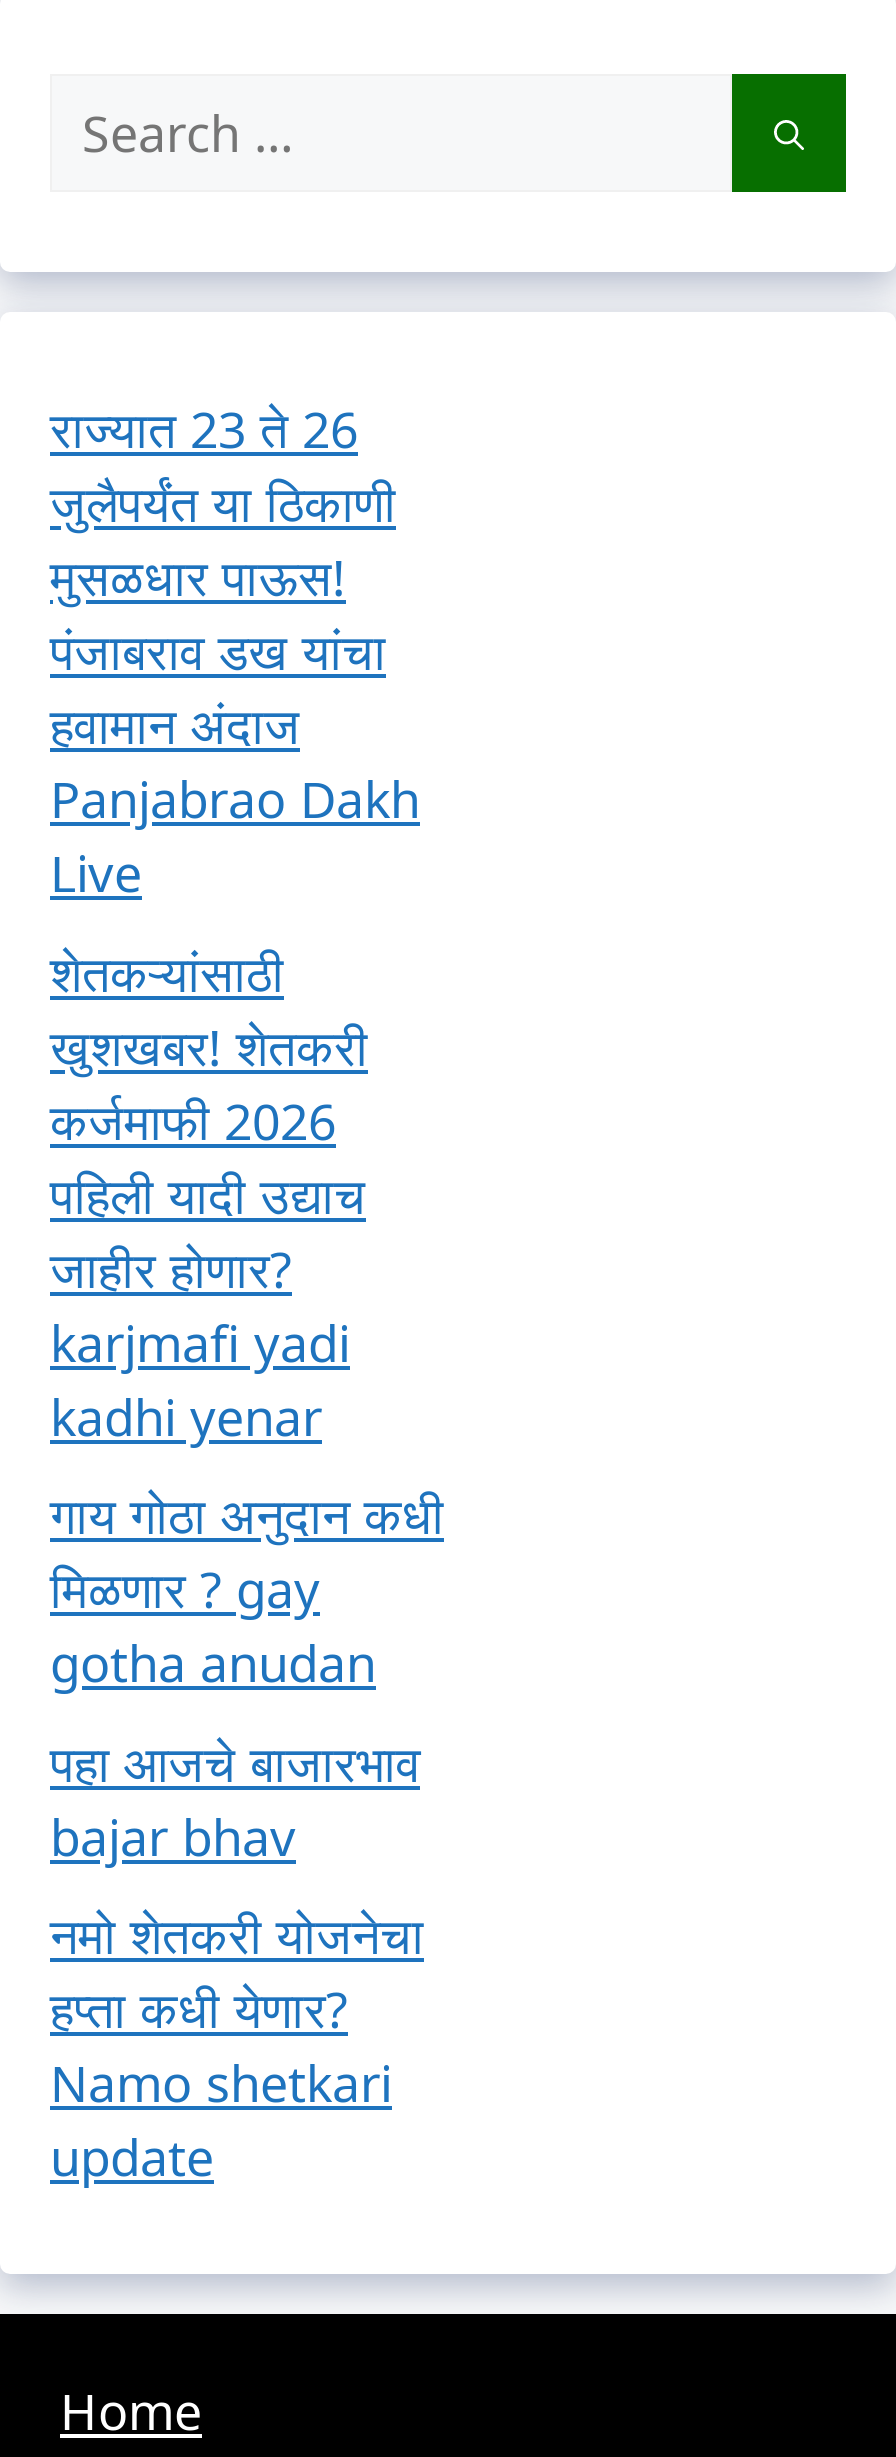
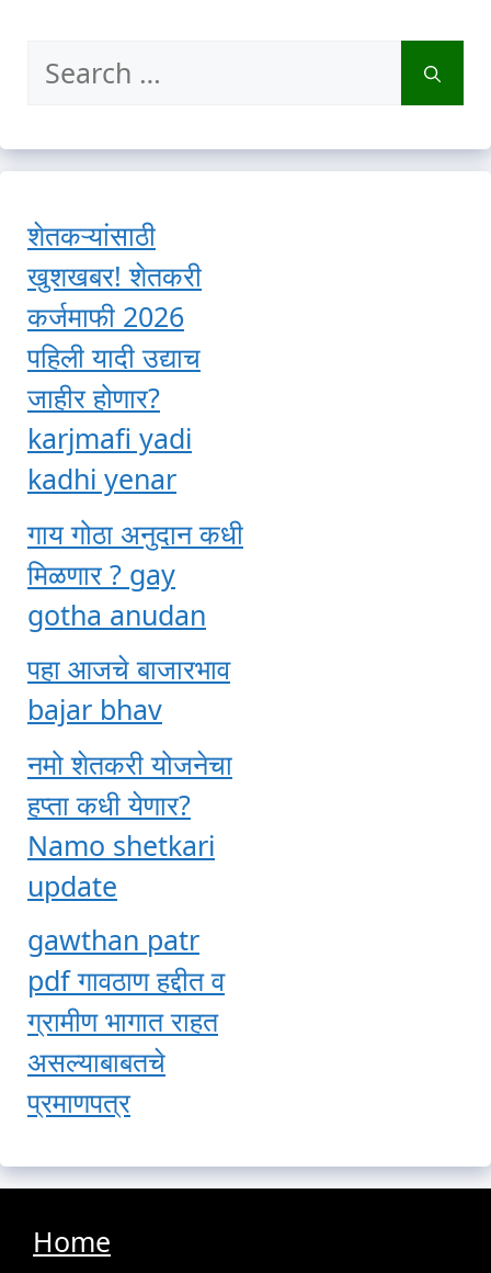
[50,394,420,906] राज्यात 23 ते 26 | जुलैपर्यंत या ठिकाणी | मुसळधार पाऊस! | पंजाबराव डख यांचा | हवामान अंदाज | Panjabrao Dakh | Live -> none
moved [50,937,444,2190] -> [27,216,243,904]: शेतकऱ्यांसाठी | खुशखबर! शेतकरी | कर्जमाफी 2026 | ... | Namo shetkari | update
none -> [27,921,225,1121] gawthan patr | pdf गावठाण हद्दीत व | ग्रामीण भागात राहत | असल्याबाबतचे | प्रमाणपत्र

